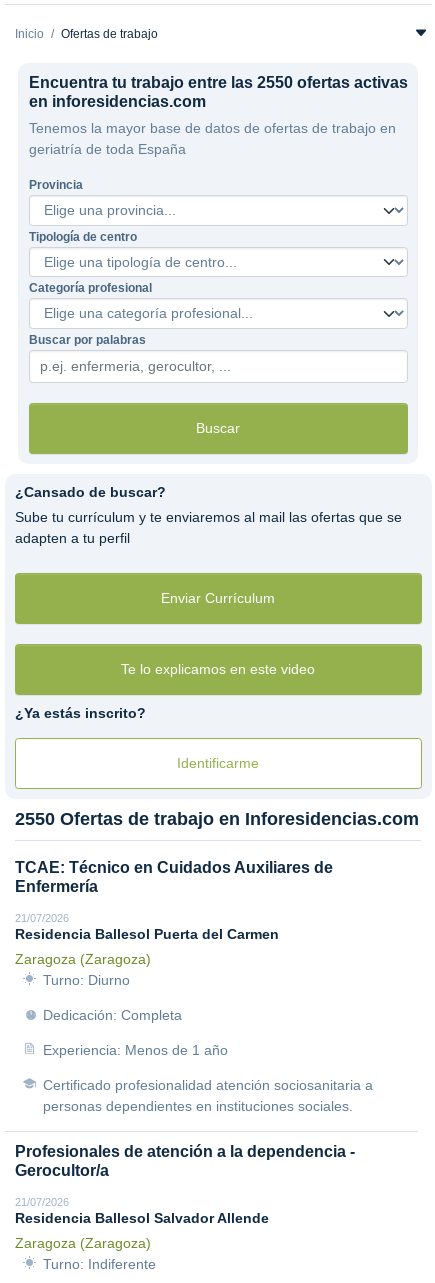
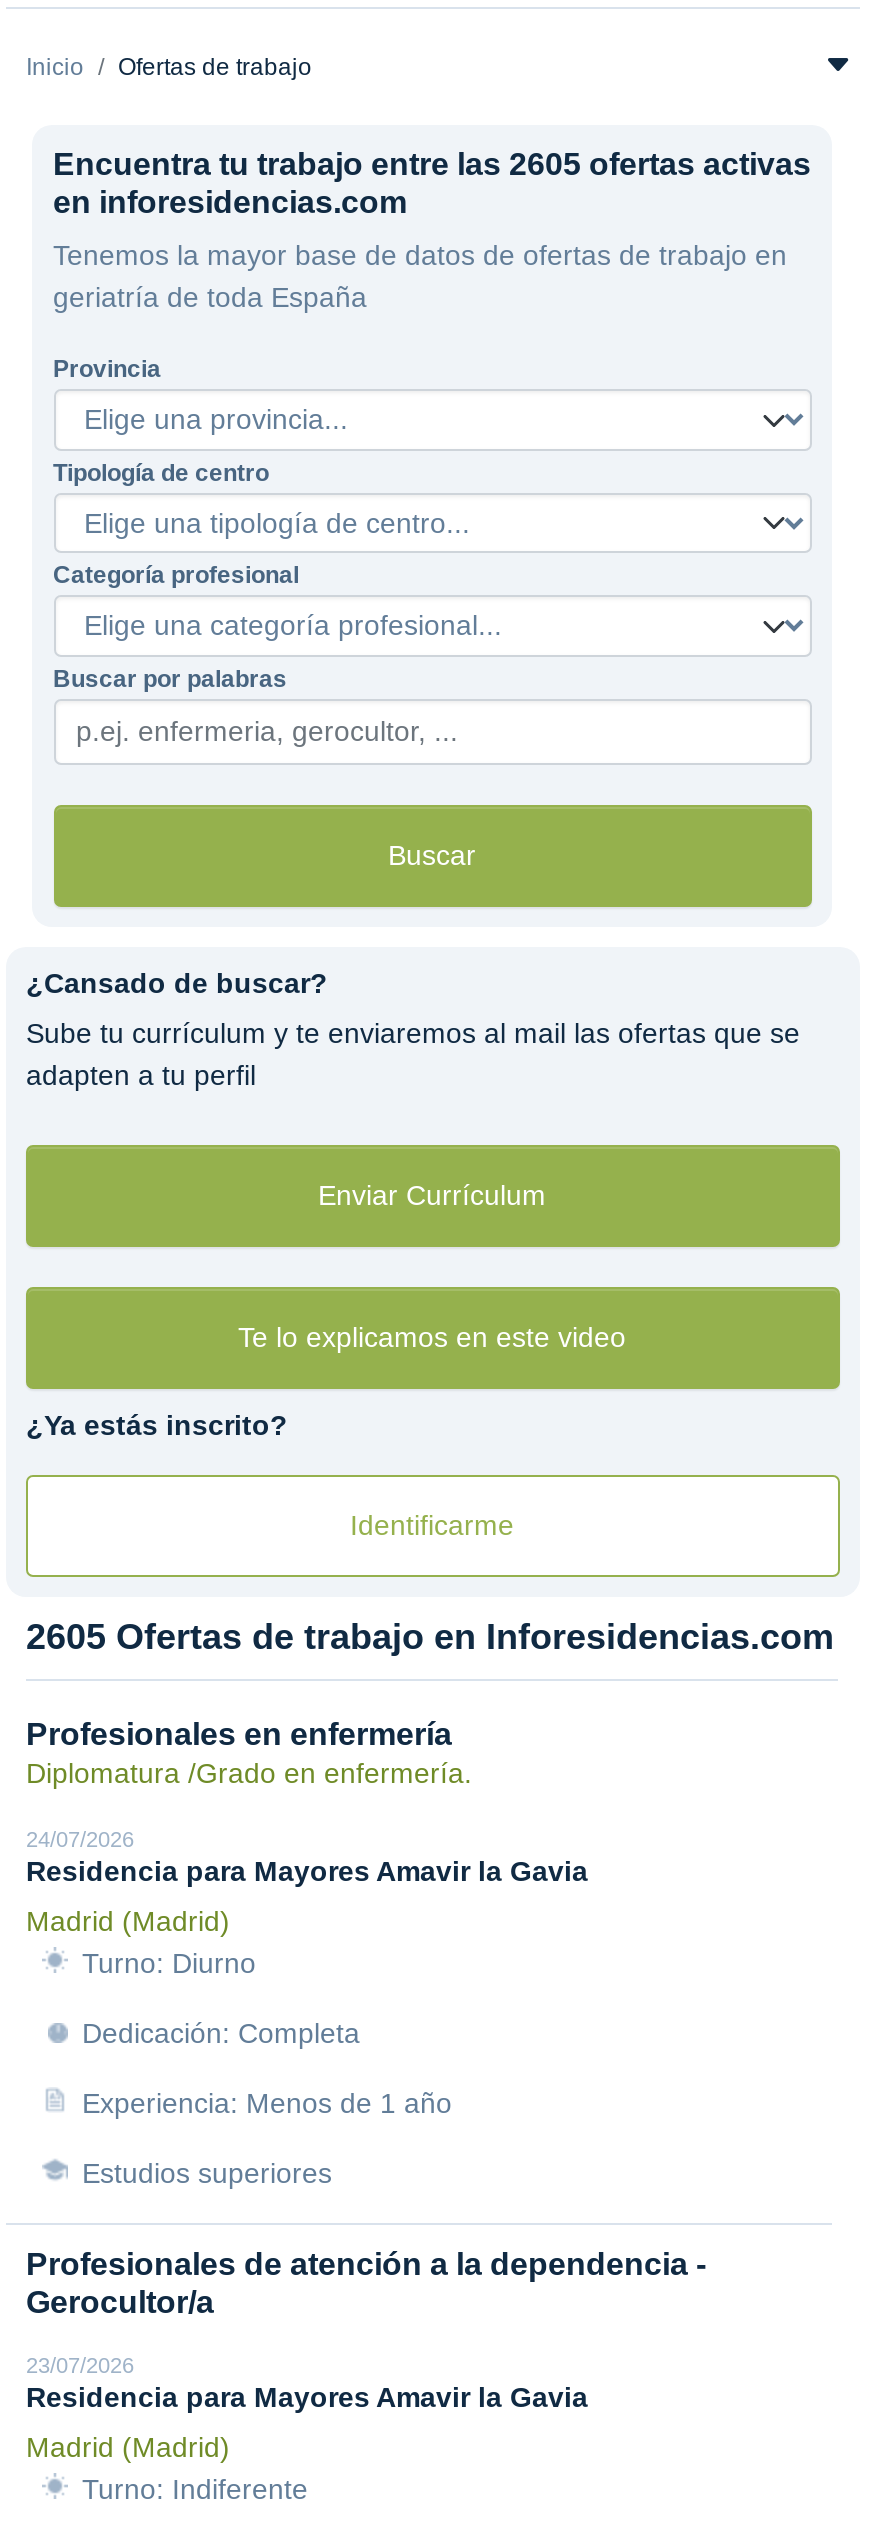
[28,74,407,91] Encuentra tu trabajo entre las 2550 ofertas activas -> [53,147,811,181] Encuentra tu trabajo entre las 2605 ofertas activas
[15,809,419,829] 2550 Ofertas de trabajo en Inforesidencias.com -> [26,1617,834,1657] 2605 Ofertas de trabajo en Inforesidencias.com
[15,859,333,895] TCAE: Técnico en Cuidados Auxiliares de | Enfermería -> [26,1717,472,1789] Profesionales en enfermería | Diplomatura /Grado en enfermería.
[15,912,279,942] 21/07/2026 | Residencia Ballesol Puerta del Carmen -> [26,1827,588,1887] 24/07/2026 | Residencia para Mayores Amavir la Gavia
[15,951,151,967] Zaragoza (Zaragoza) -> [26,1905,230,1937] Madrid (Madrid)
[43,1077,373,1114] Certificado profesionalidad atención sociosanitaria a | personas dependientes en instituciones sociales. -> [82,2157,332,2189] Estudios superiores
[15,1196,269,1226] 21/07/2026 | Residencia Ballesol Salvador Allende -> [26,2353,588,2413] 23/07/2026 | Residencia para Mayores Amavir la Gavia
[15,1235,151,1251] Zaragoza (Zaragoza) -> [26,2431,230,2463] Madrid (Madrid)

